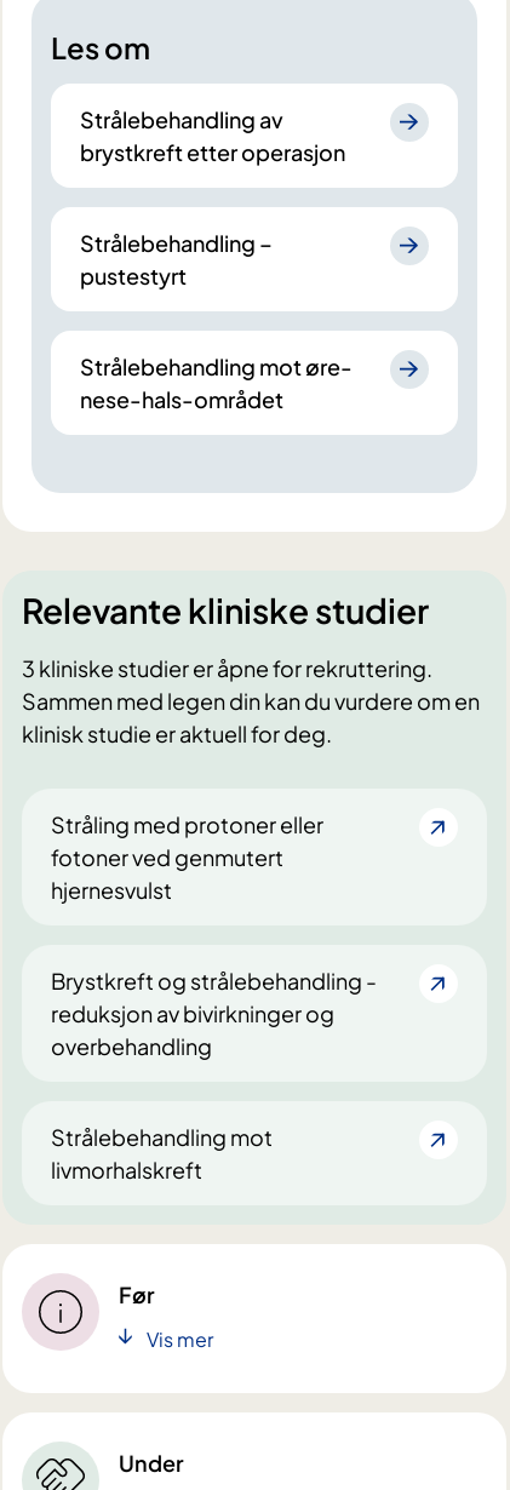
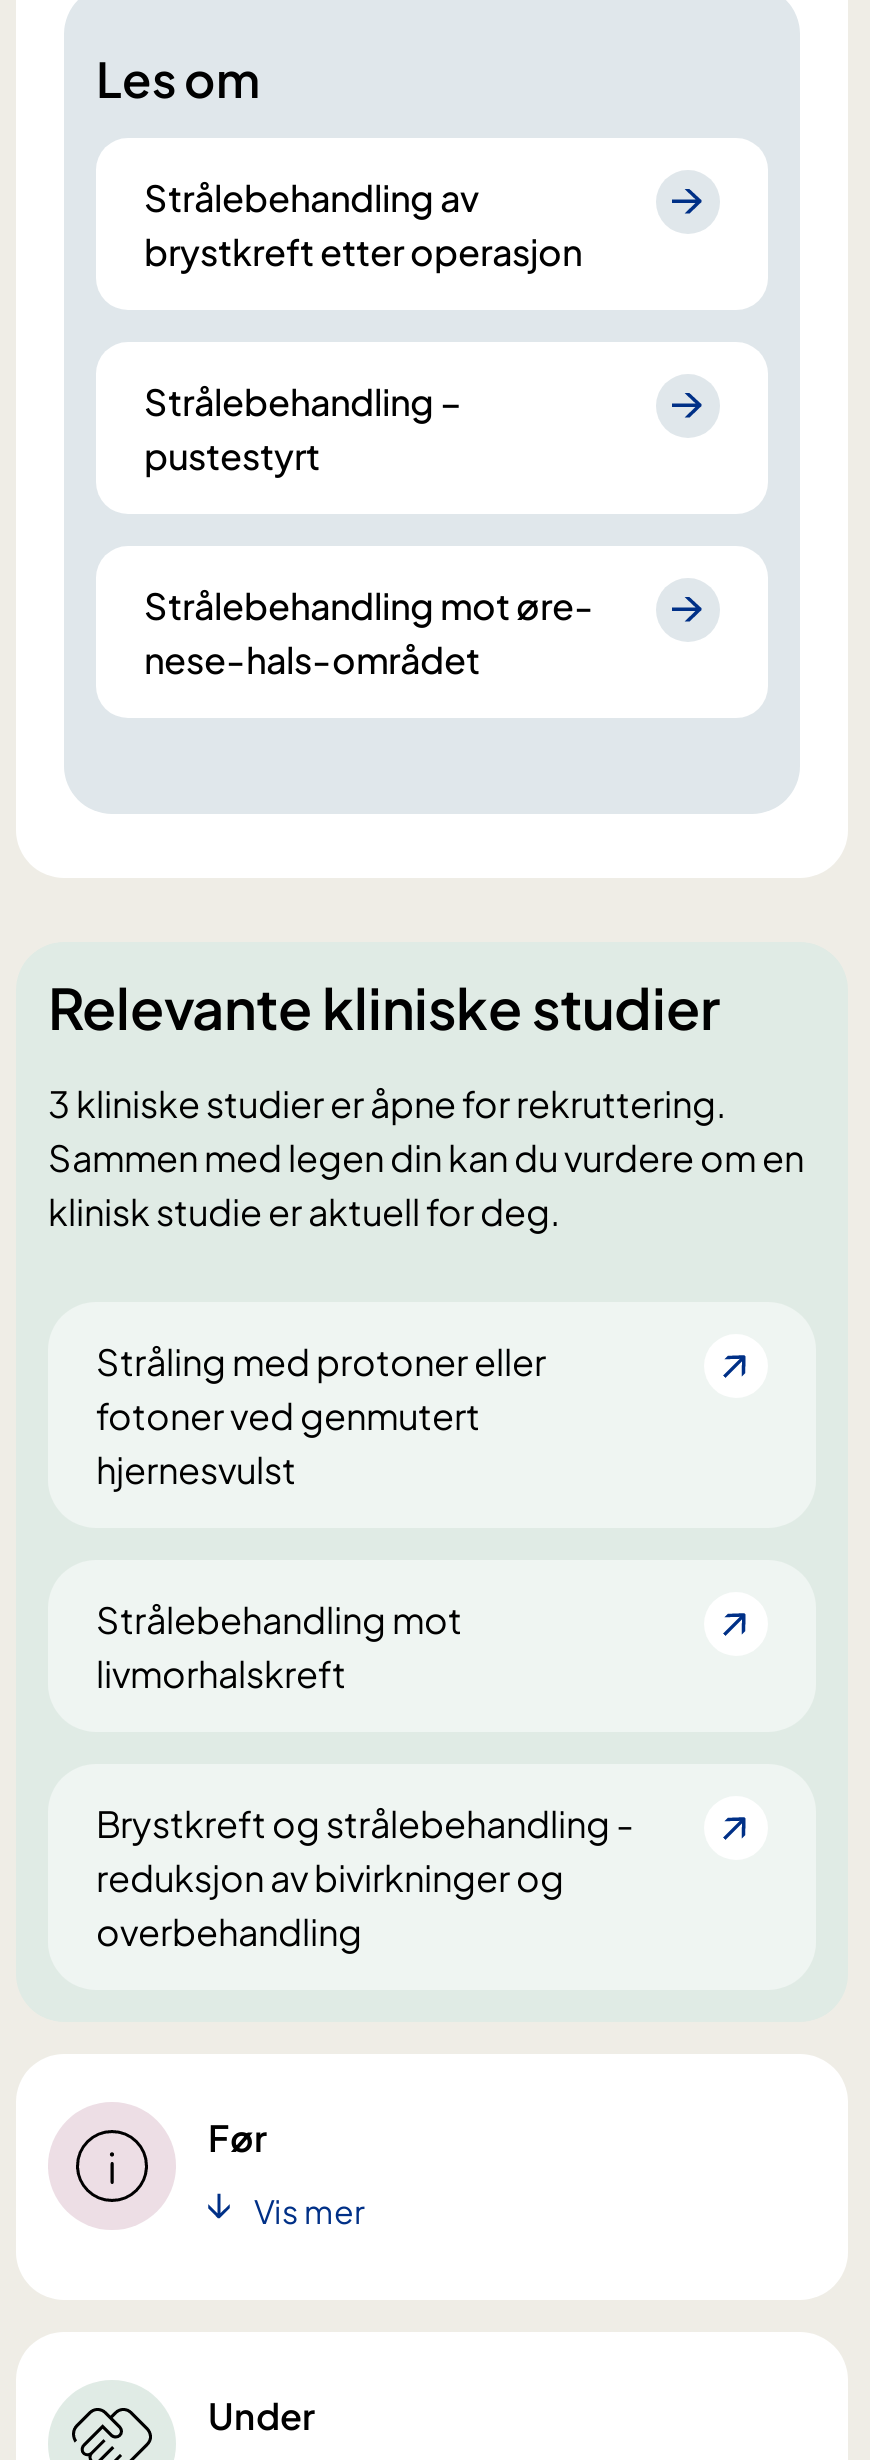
moved [51,967,377,1061] -> [96,1801,634,1955]: Brystkreft og strålebehandling - | reduksjon av bivirkninger og | overbehandling
moved [51,1124,273,1184] -> [96,1597,462,1697]: Strålebehandling mot | livmorhalskreft

